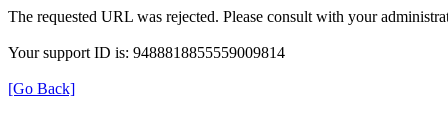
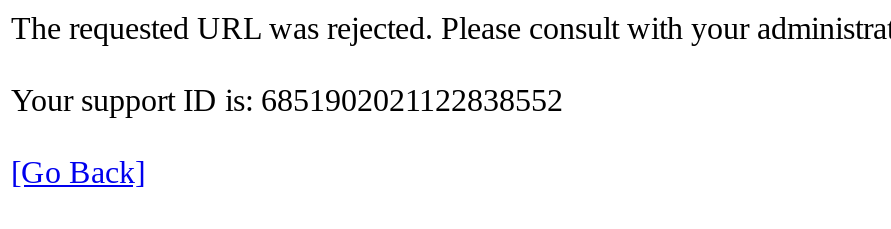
[8,44,285,61] Your support ID is: 9488818855559009814 -> [11,83,563,117] Your support ID is: 6851902021122838552

